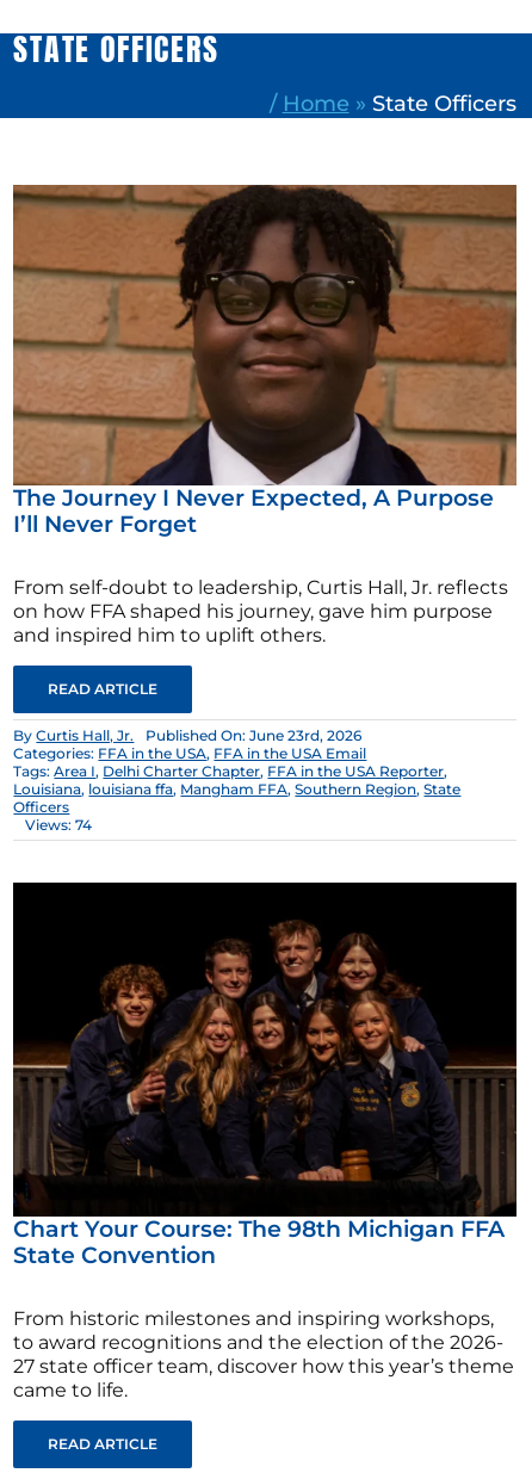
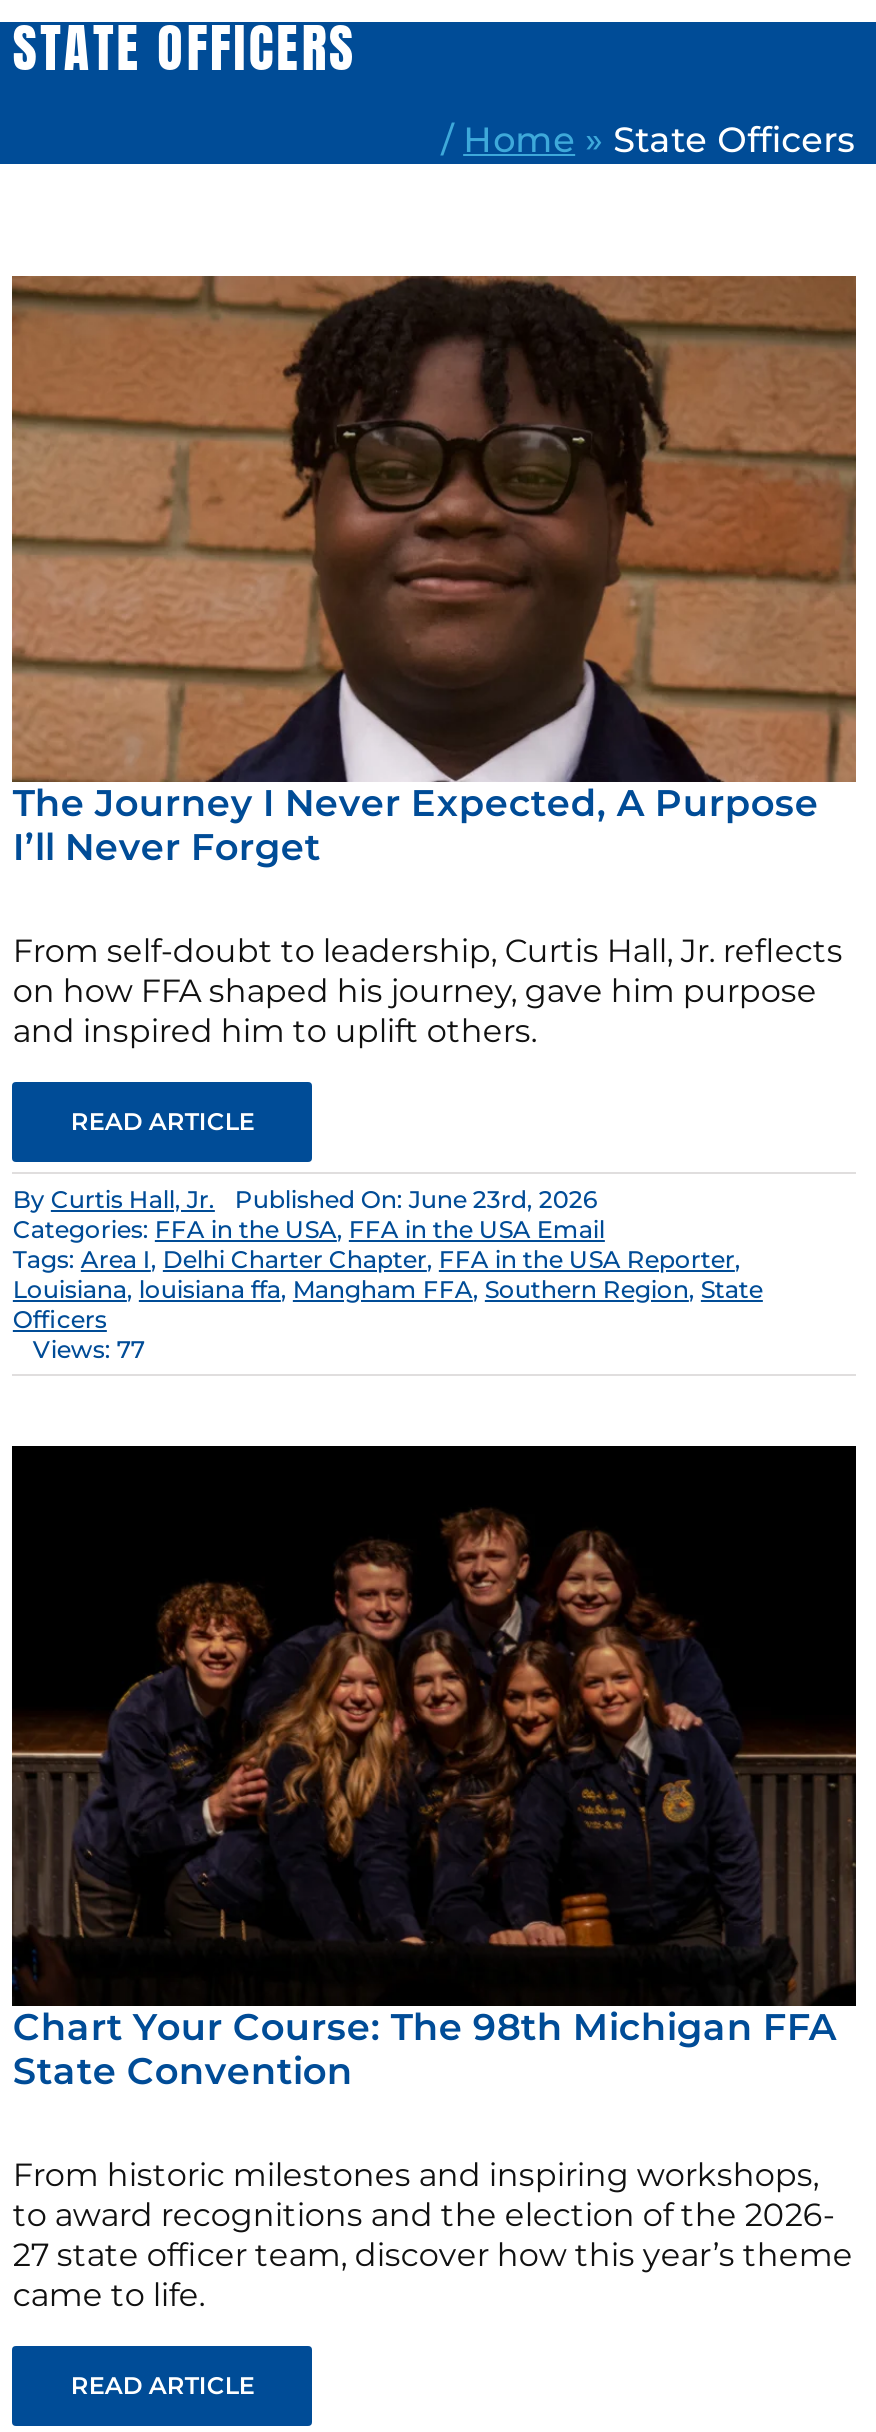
[26,815,92,833] Views: 74 -> [33,1334,145,1364] Views: 77

